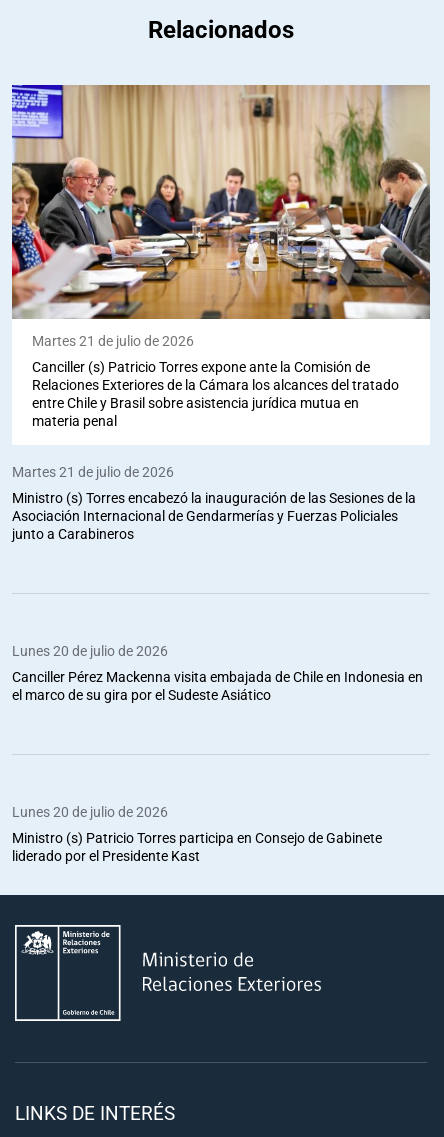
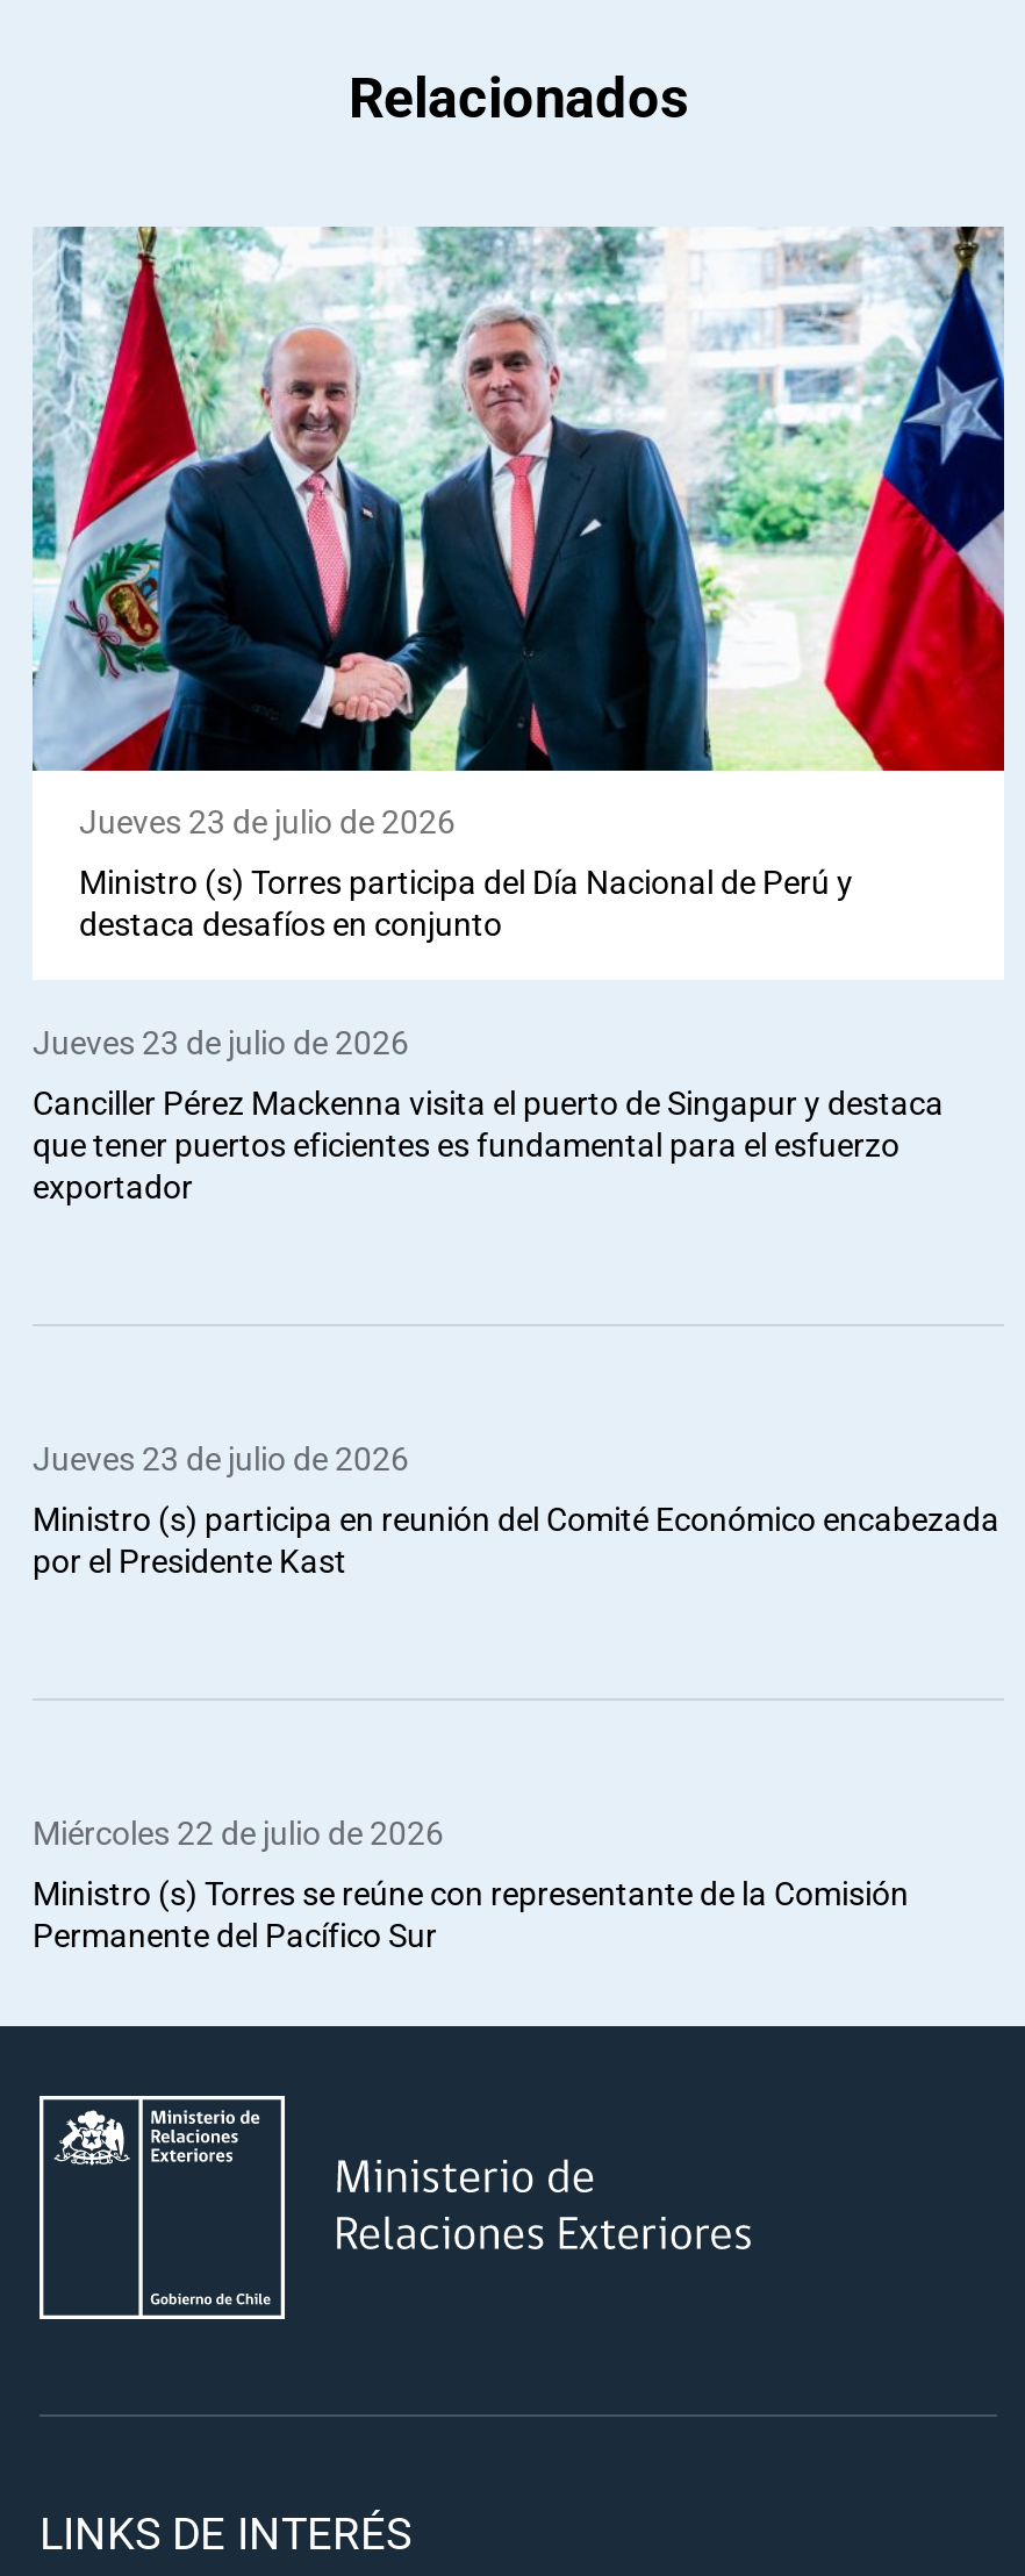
[11,84,431,430] [image] | Martes 21 de julio de 2026 | Canciller (s) Patricio Torres expone ante la Comisión de | Relaciones Exteriores de la Cámara los alcances del tratado | entre Chile y Brasil sobre asistencia jurídica mutua en | materia penal -> [30,224,1006,945] [image] | Jueves 23 de julio de 2026 | Ministro (s) Torres participa del Día Nacional de Perú y | destaca desafíos en conjunto
[12,462,416,543] Martes 21 de julio de 2026 | Ministro (s) Torres encabezó la inauguración de las Sesiones de la | Asociación Internacional de Gendarmerías y Fuerzas Policiales | junto a Carabineros -> [33,1019,944,1207] Jueves 23 de julio de 2026 | Canciller Pérez Mackenna visita el puerto de Singapur y destaca | que tener puertos eficientes es fundamental para el esfuerzo | exportador
[12,641,423,704] Lunes 20 de julio de 2026 | Canciller Pérez Mackenna visita embajada de Chile en Indonesia en | el marco de su gira por el Sudeste Asiático -> [33,1435,999,1582] Jueves 23 de julio de 2026 | Ministro (s) participa en reunión del Comité Económico encabezada | por el Presidente Kast
[12,802,382,865] Lunes 20 de julio de 2026 | Ministro (s) Patricio Torres participa en Consejo de Gabinete | liderado por el Presidente Kast -> [33,1809,909,1956] Miércoles 22 de julio de 2026 | Ministro (s) Torres se reúne con representante de la Comisión | Permanente del Pacífico Sur

